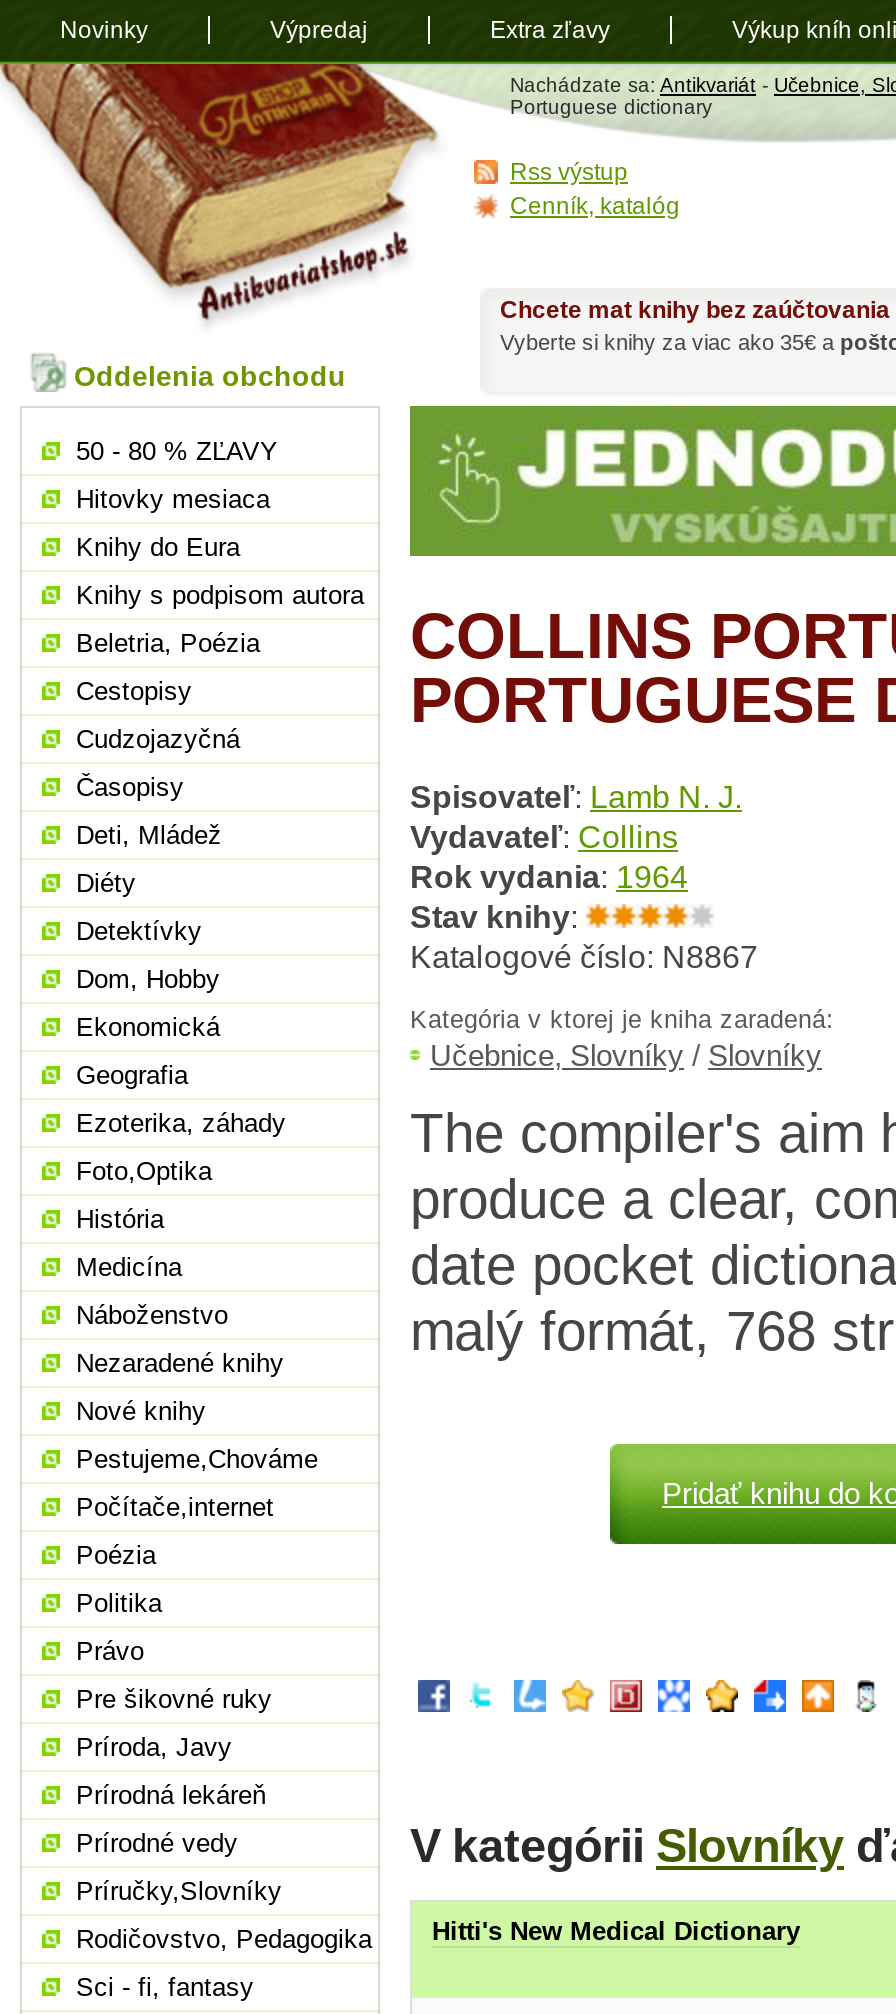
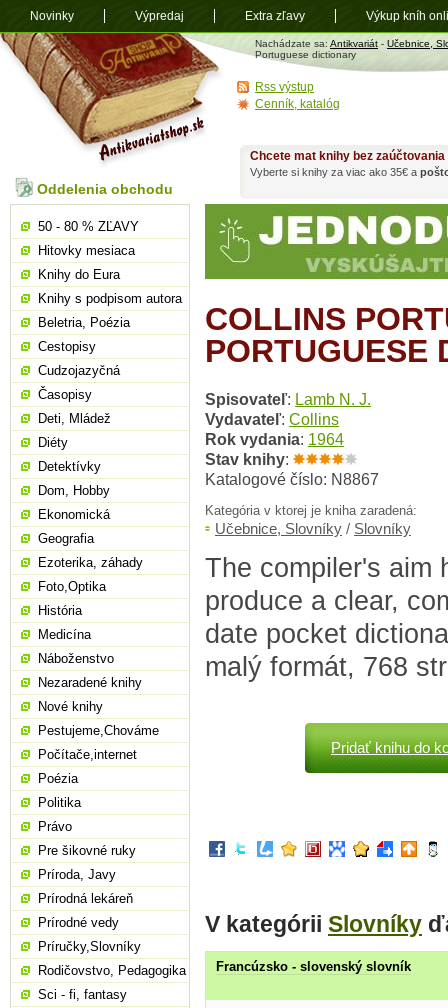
[432,1916,800,1946] Hitti's New Medical Dictionary -> [216,959,411,974] Francúzsko - slovenský slovník

